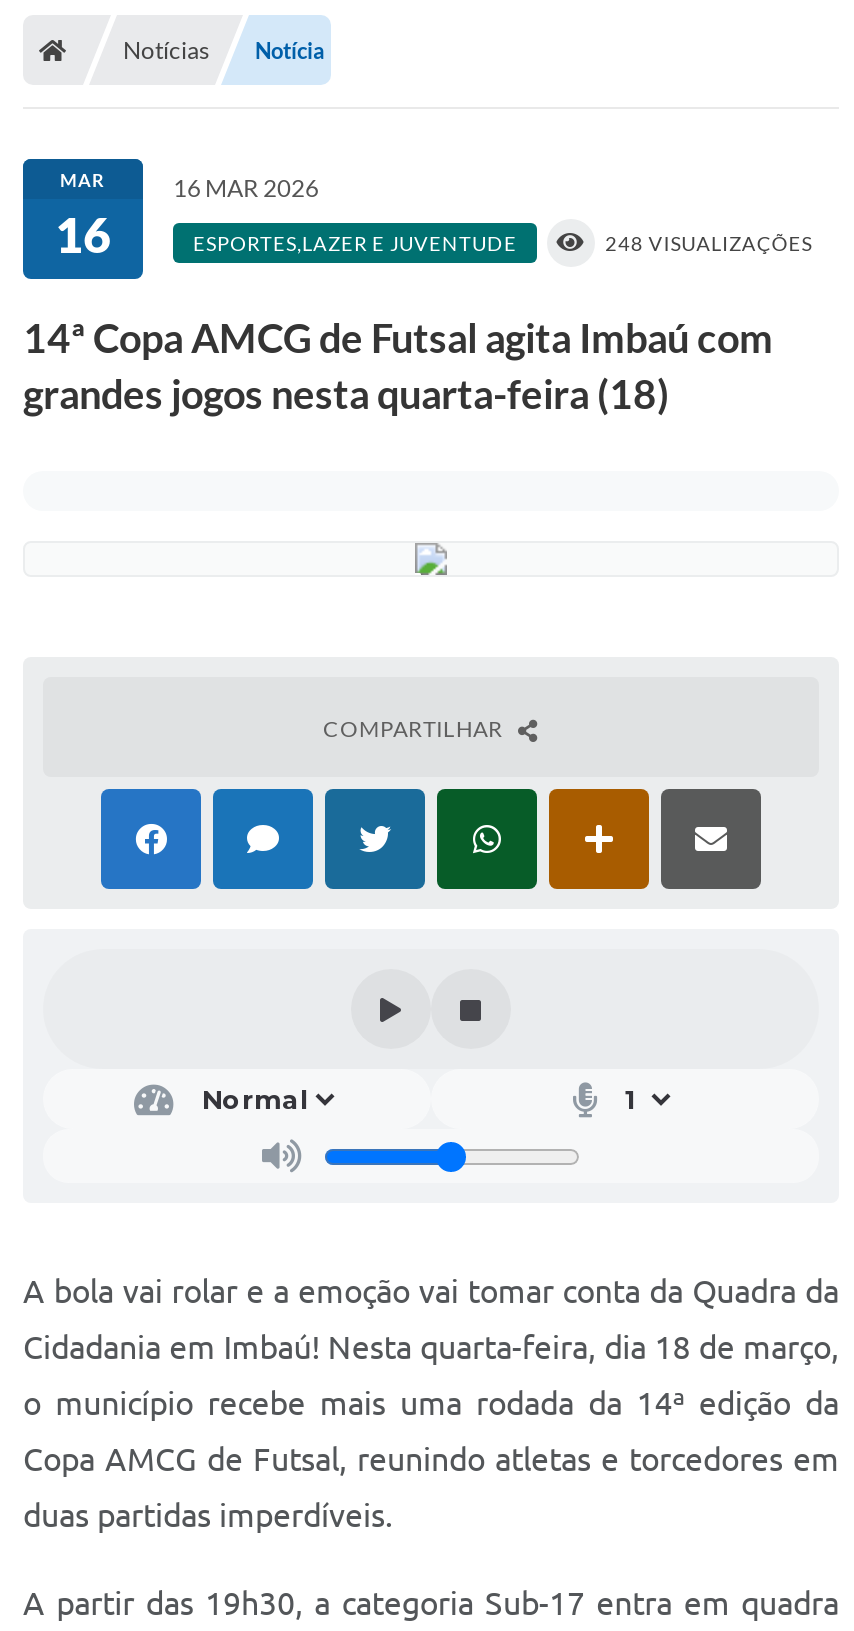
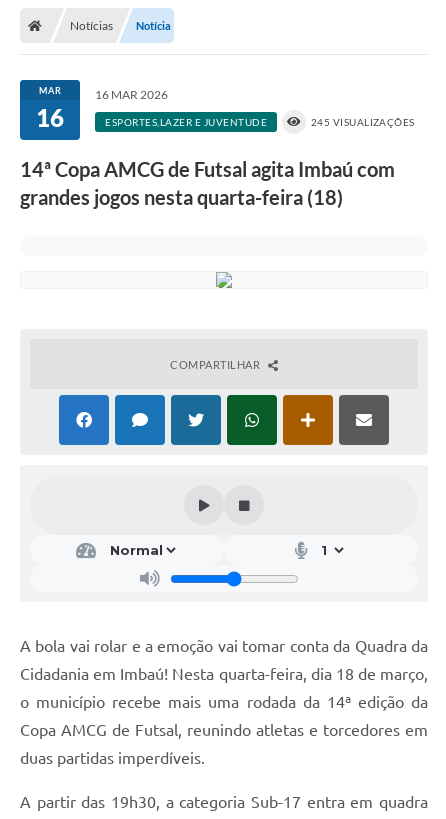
[605,231,812,255] 248 VISUALIZAÇÕES -> [311,116,415,128] 245 VISUALIZAÇÕES

